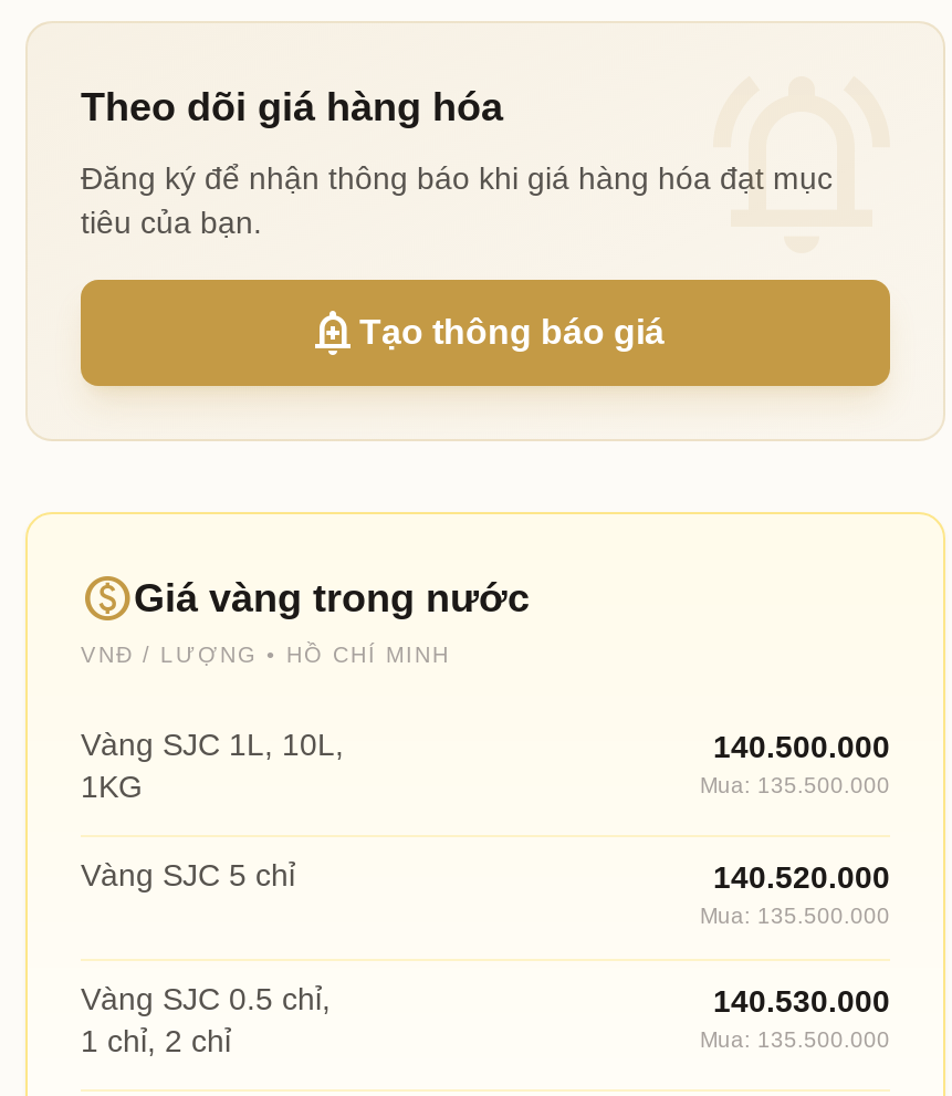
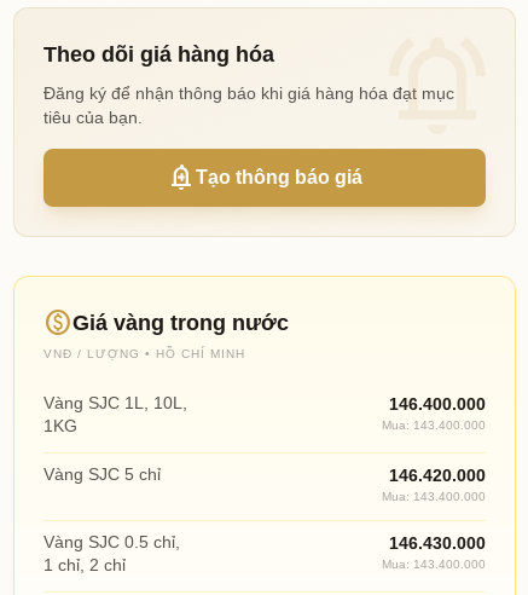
[713,729,890,764] 140.500.000 -> [389,394,486,414] 146.400.000
[700,773,890,797] Mua: 135.500.000 -> [382,418,486,432] Mua: 143.400.000
[713,859,890,895] 140.520.000 -> [389,466,486,485] 146.420.000
[700,904,890,928] Mua: 135.500.000 -> [382,490,486,503] Mua: 143.400.000
[713,983,890,1019] 140.530.000 -> [389,533,486,553] 146.430.000
[700,1027,890,1052] Mua: 135.500.000 -> [382,558,486,571] Mua: 143.400.000

